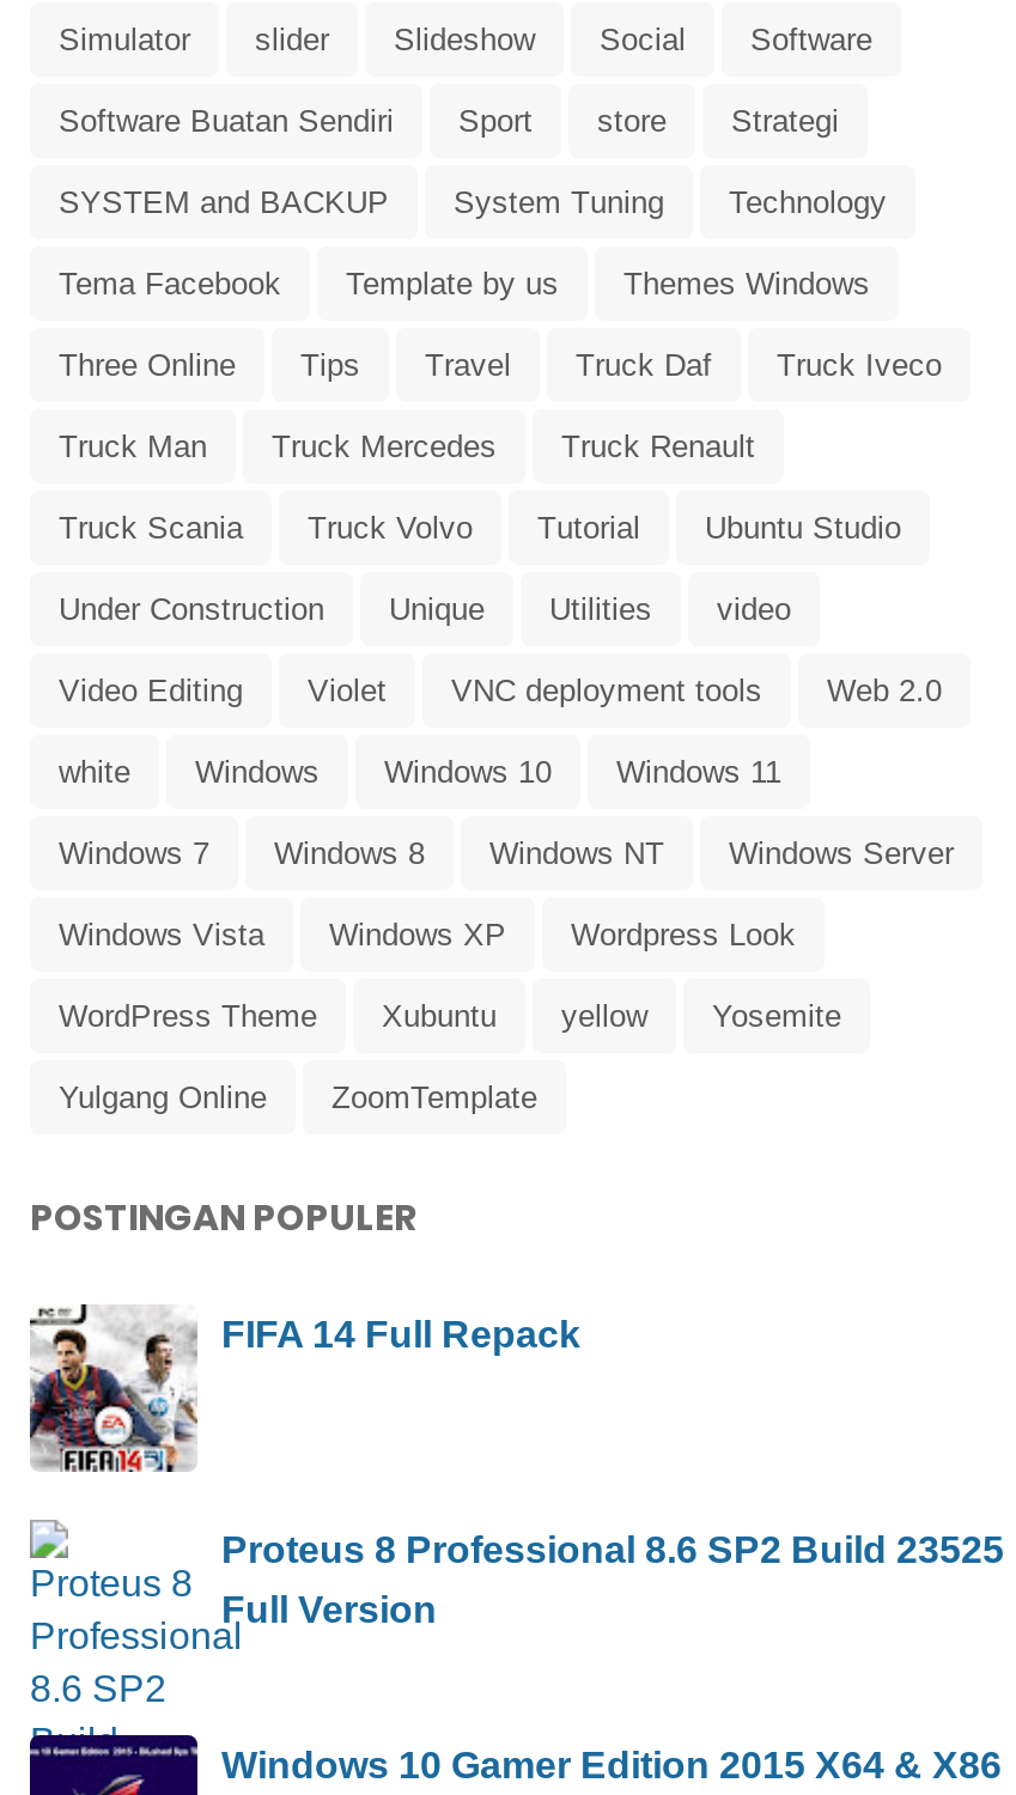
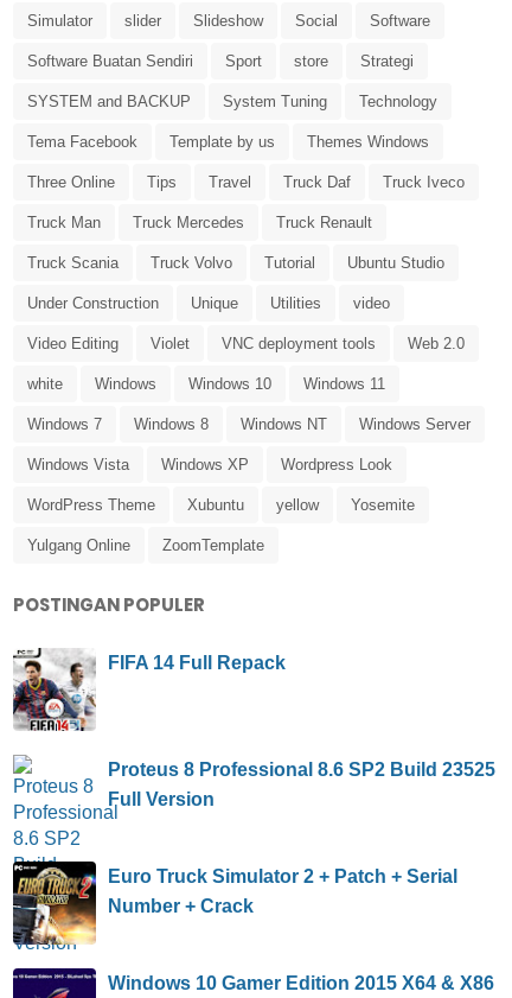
none -> [12,859,457,952] [image] | Euro Truck Simulator 2 + Patch + Serial | Number + Crack

